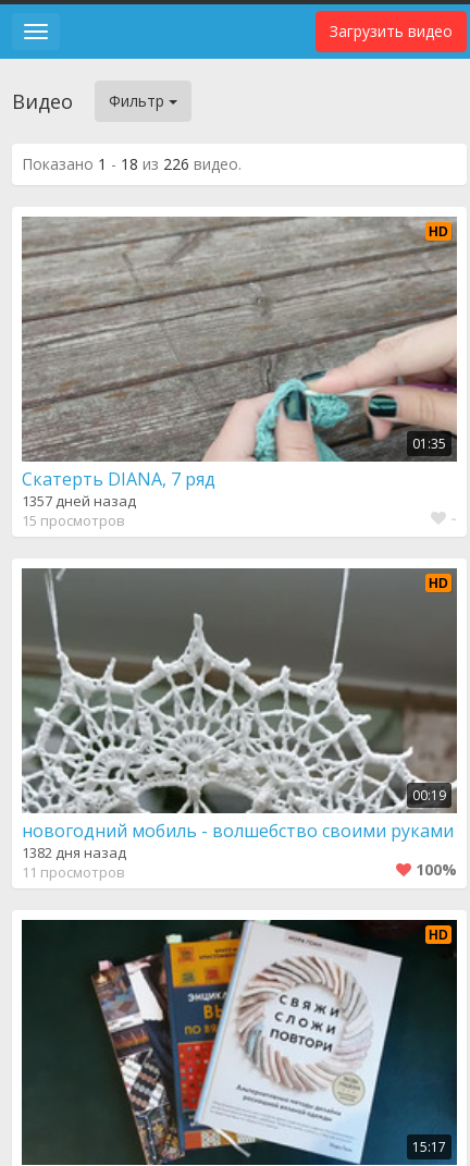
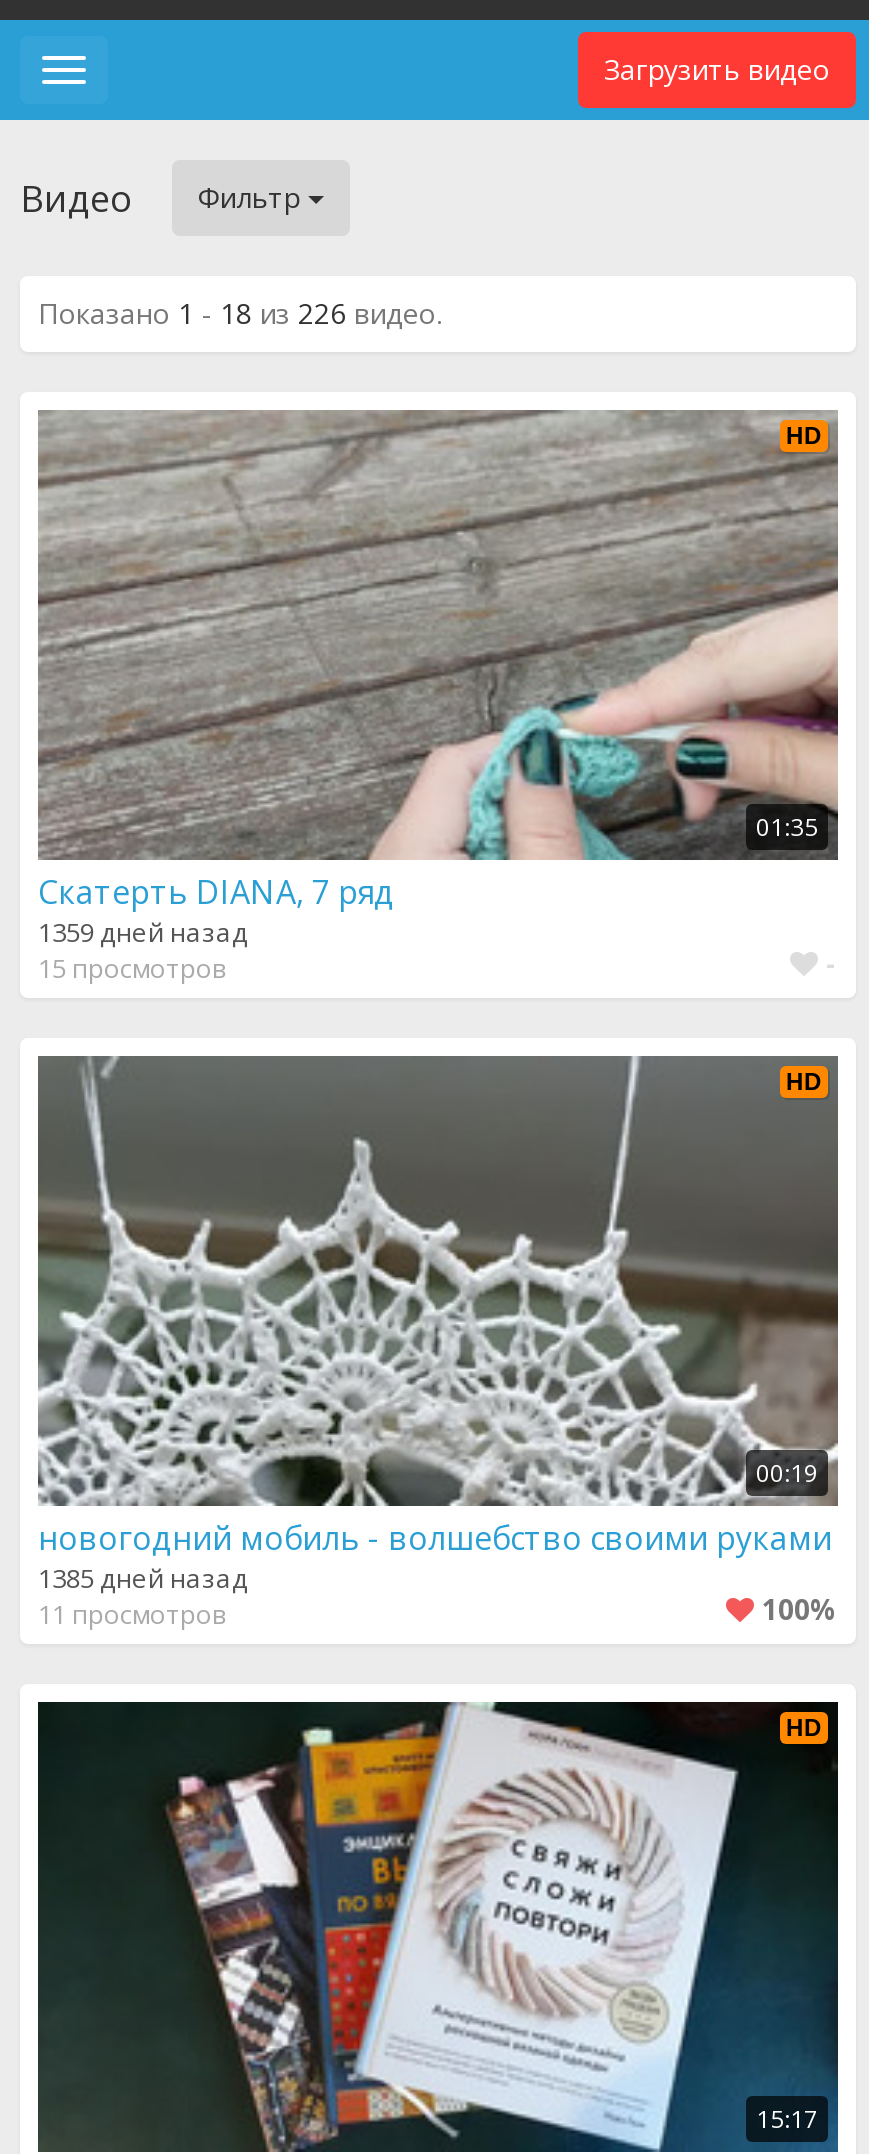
[22,490,136,510] 1357 дней назад -> [38,913,248,949] 1359 дней назад
[22,842,126,862] 1382 дня назад -> [38,1559,248,1595] 1385 дней назад

